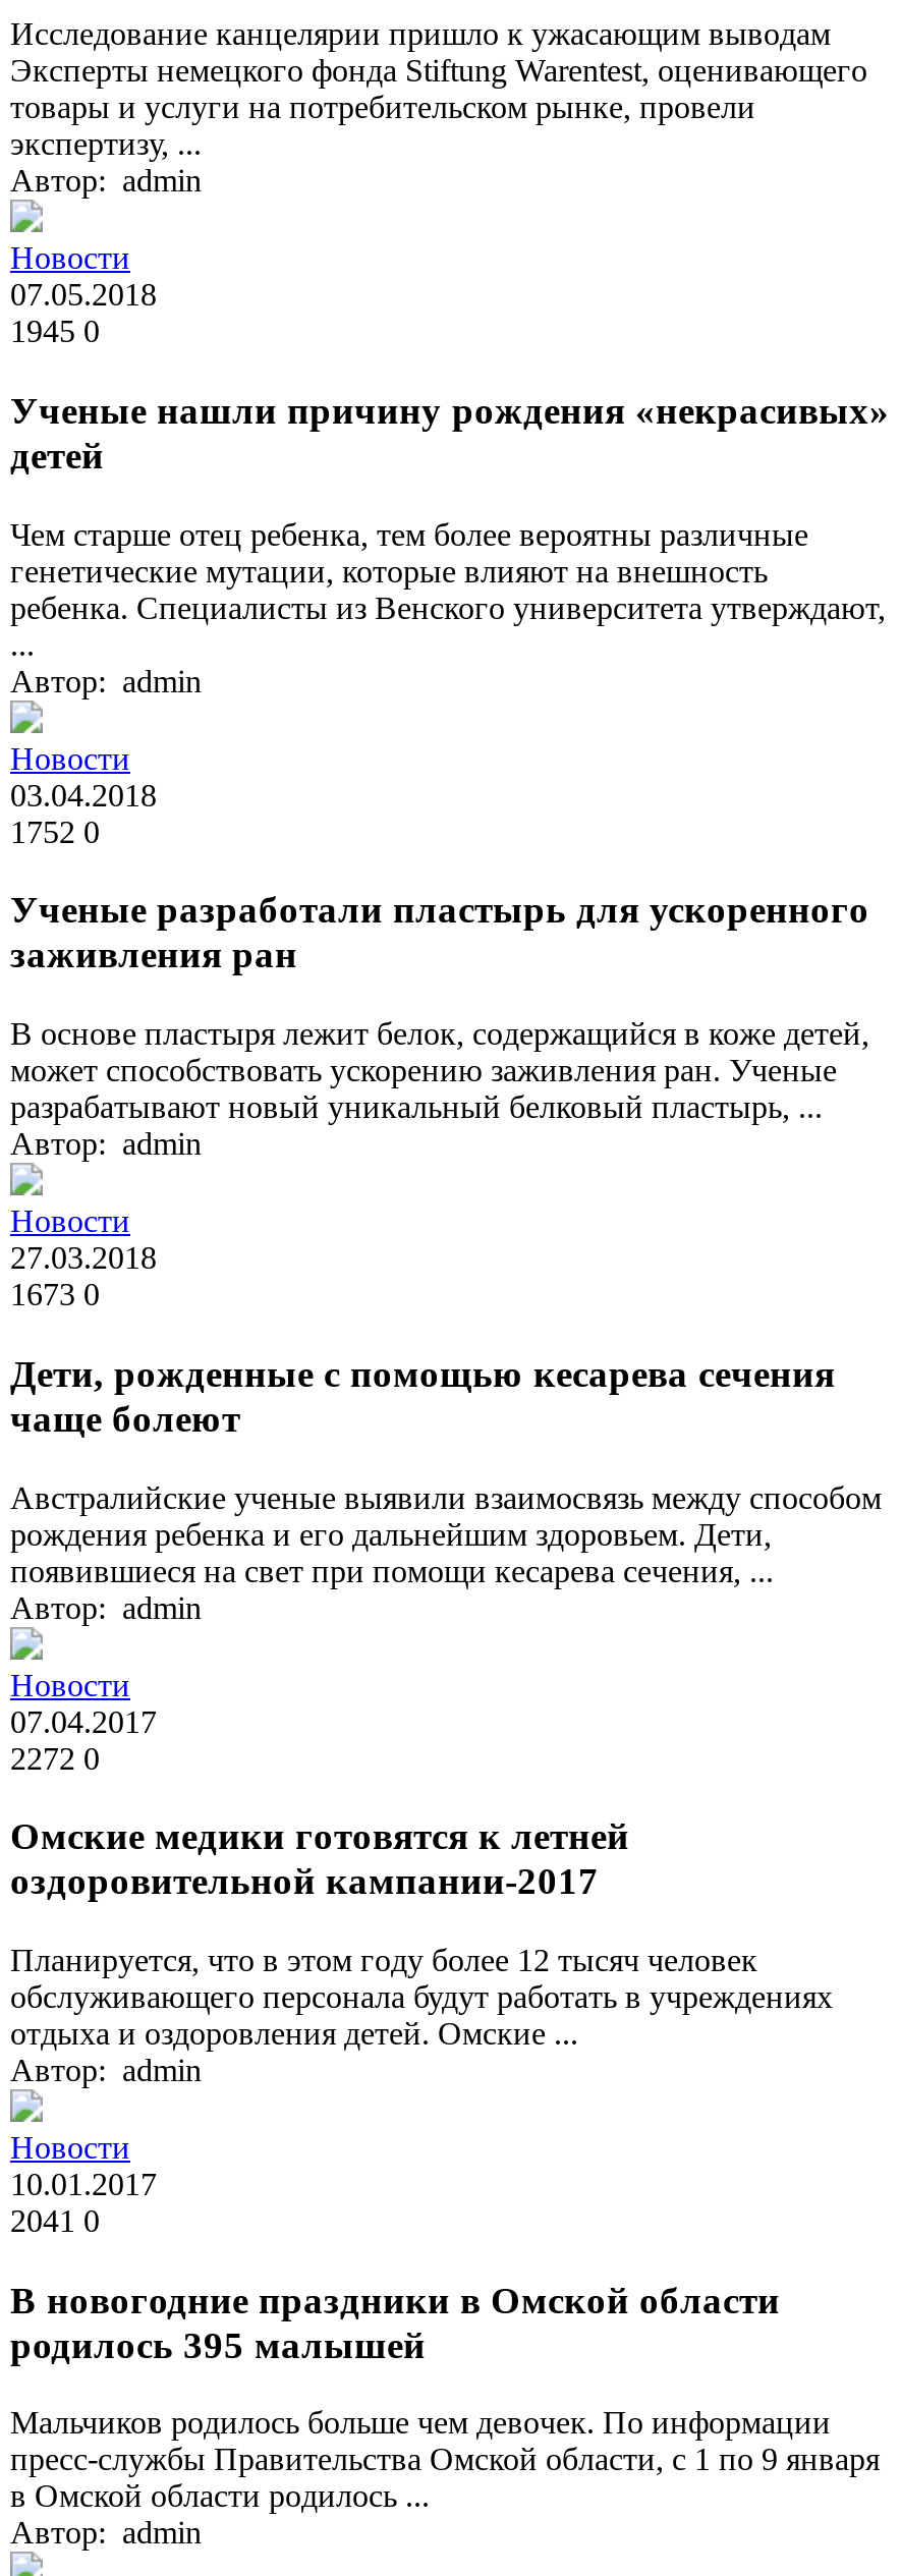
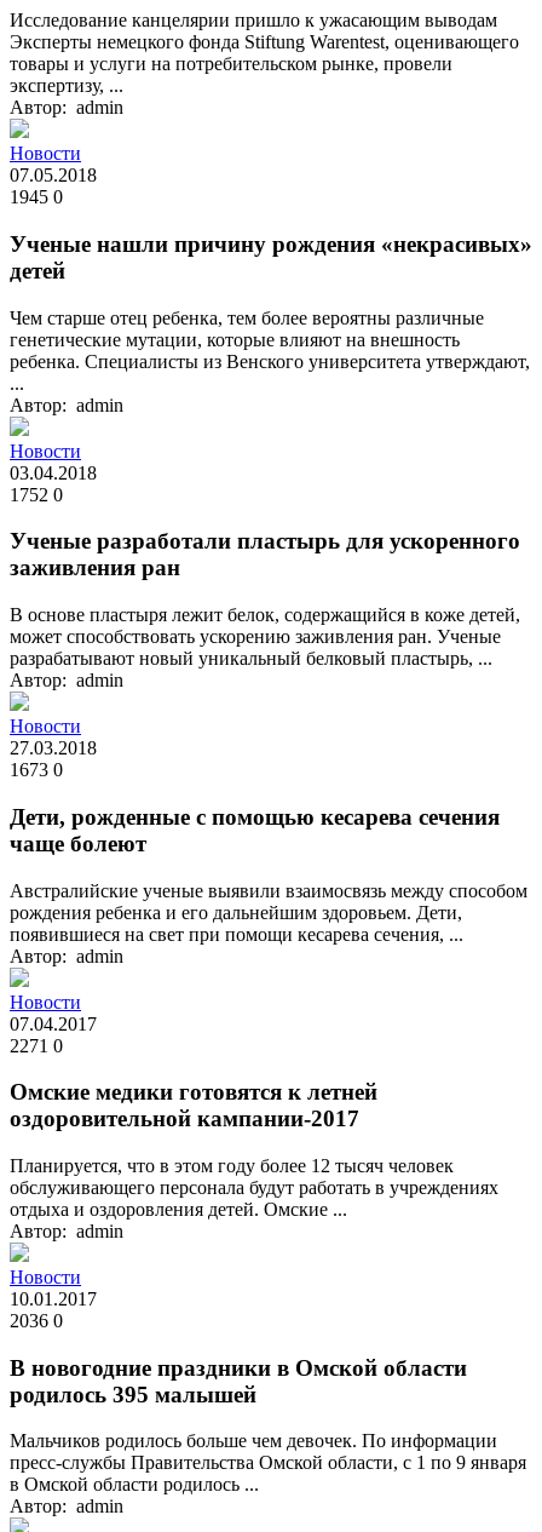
[10,1740,100,1775] 2272 0 -> [10,1035,63,1056] 2271 0
[10,2203,100,2238] 2041 0 -> [10,1310,63,1331] 2036 0

